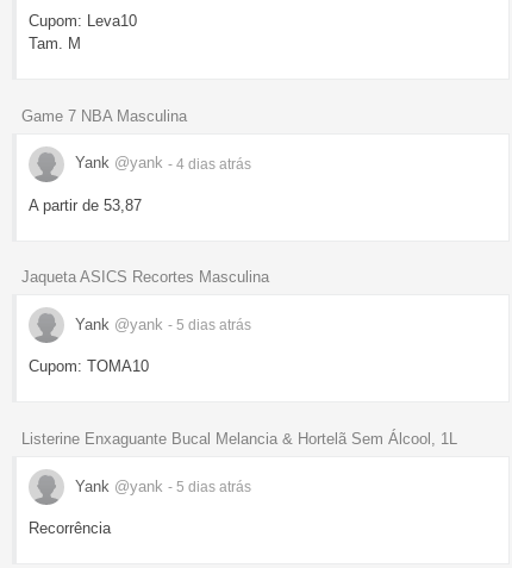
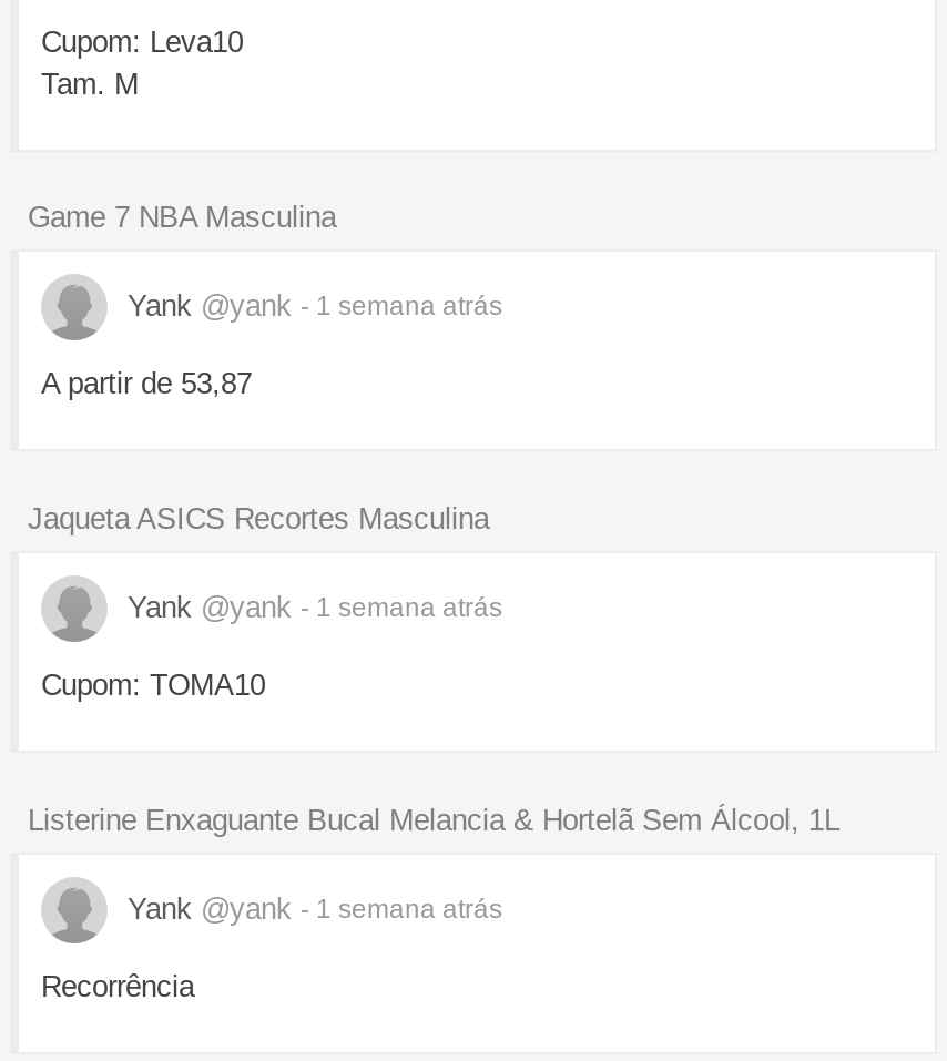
[70,154,251,171] Yank @yank - 4 dias atrás -> [119,289,502,323] Yank @yank - 1 semana atrás
[70,315,251,333] Yank @yank - 5 dias atrás -> [119,590,502,624] Yank @yank - 1 semana atrás
[70,477,251,495] Yank @yank - 5 dias atrás -> [119,892,502,925] Yank @yank - 1 semana atrás

